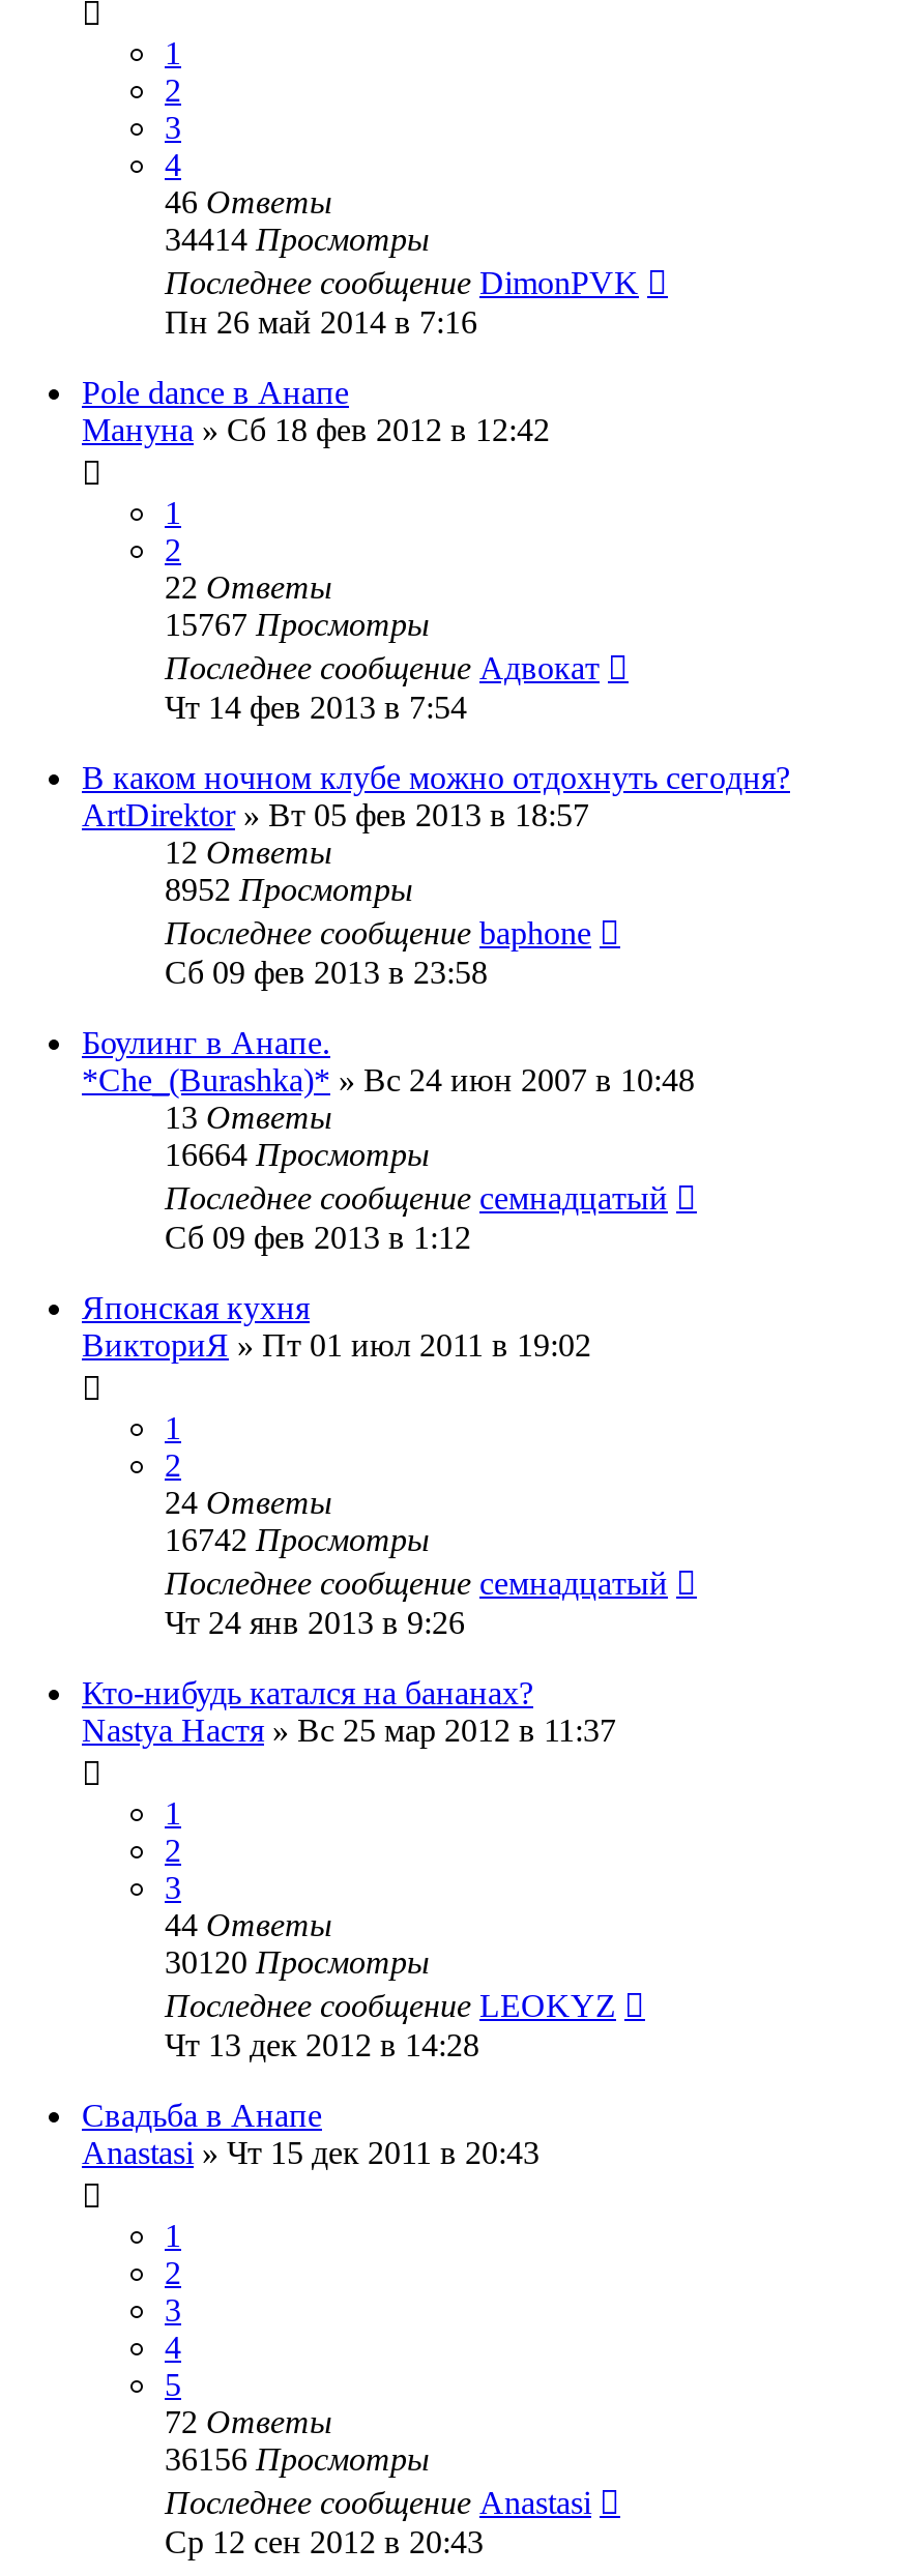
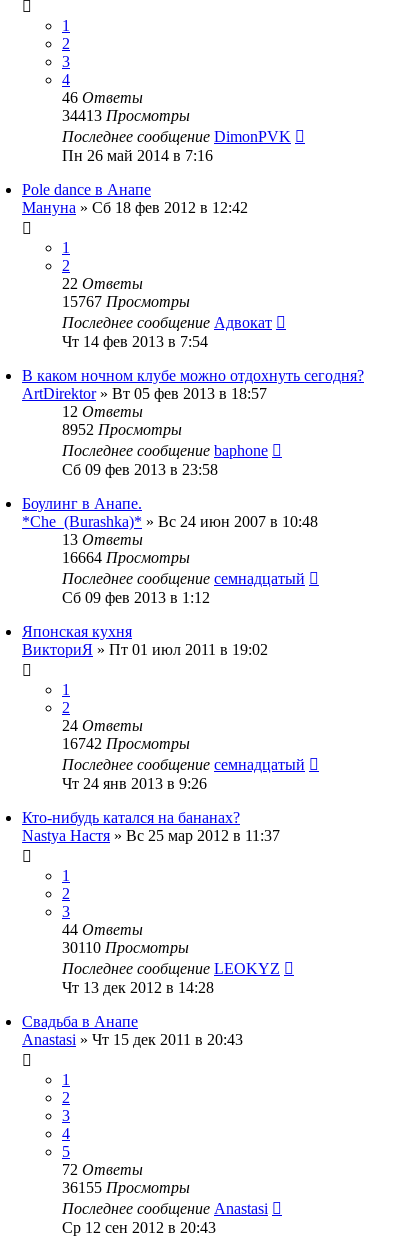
[165,221,430,257] 34414 Просмотры -> [62,107,190,124] 34413 Просмотры
[165,1944,430,1979] 30120 Просмотры -> [62,939,189,956] 30110 Просмотры
[165,2441,430,2476] 36156 Просмотры -> [62,1179,190,1196] 36155 Просмотры

